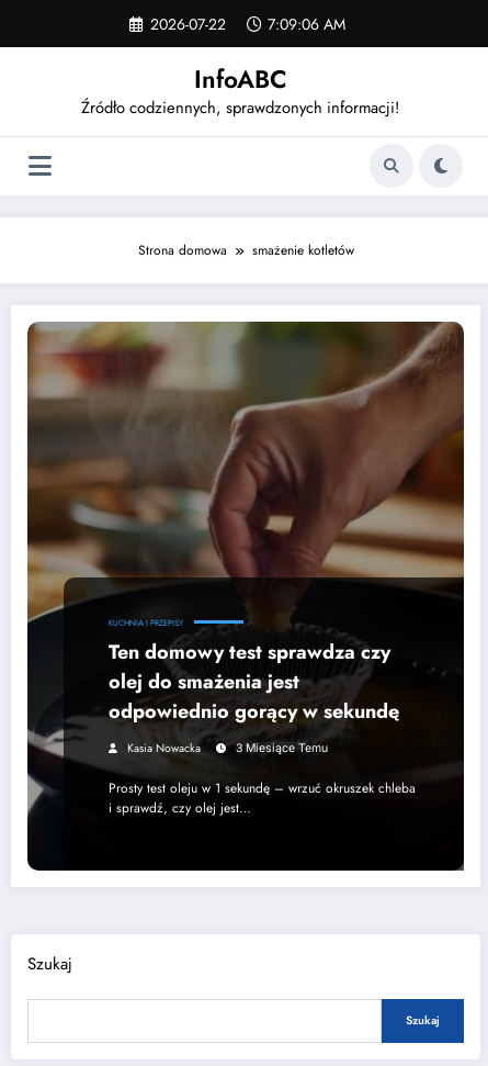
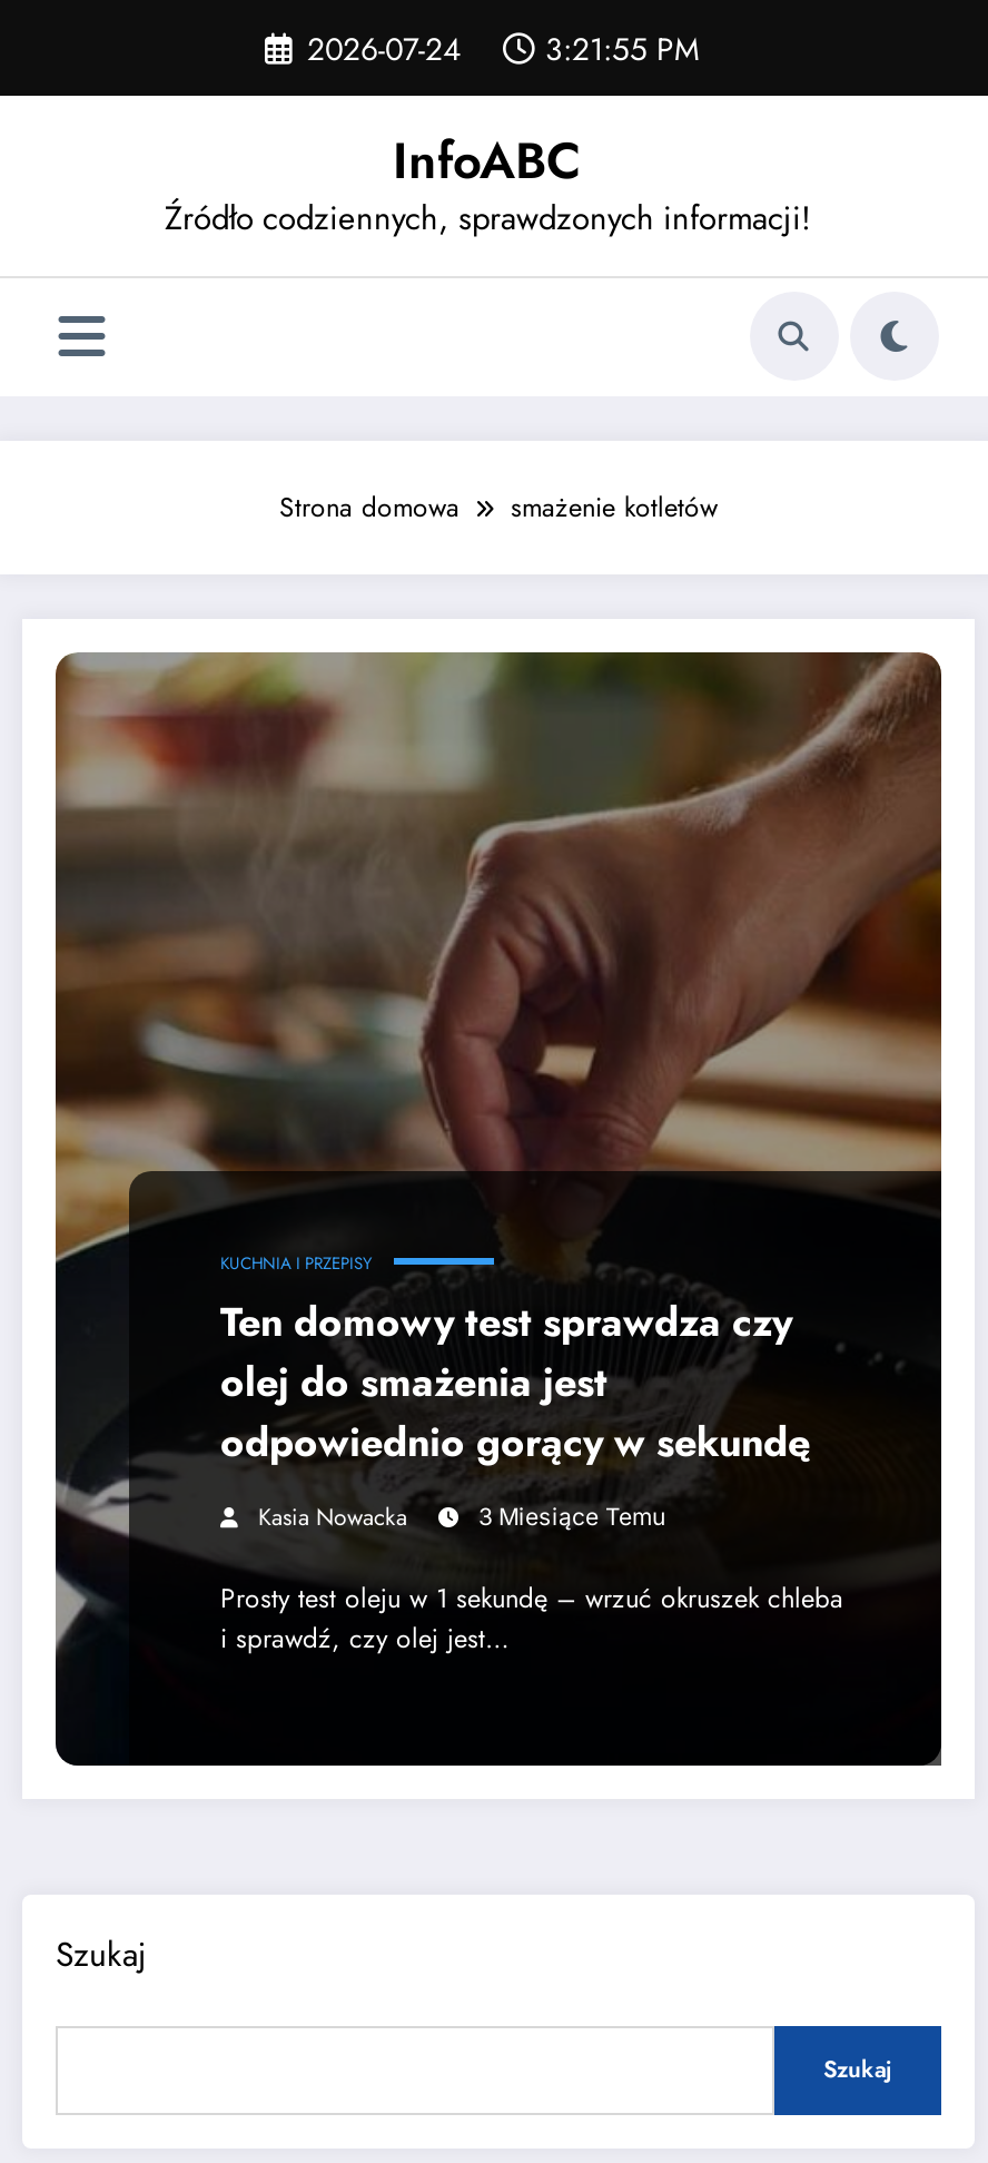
[150,13,345,35] 2026-07-22 | 7:09:06 AM -> [307,27,699,71] 2026-07-24 | 3:21:55 PM

